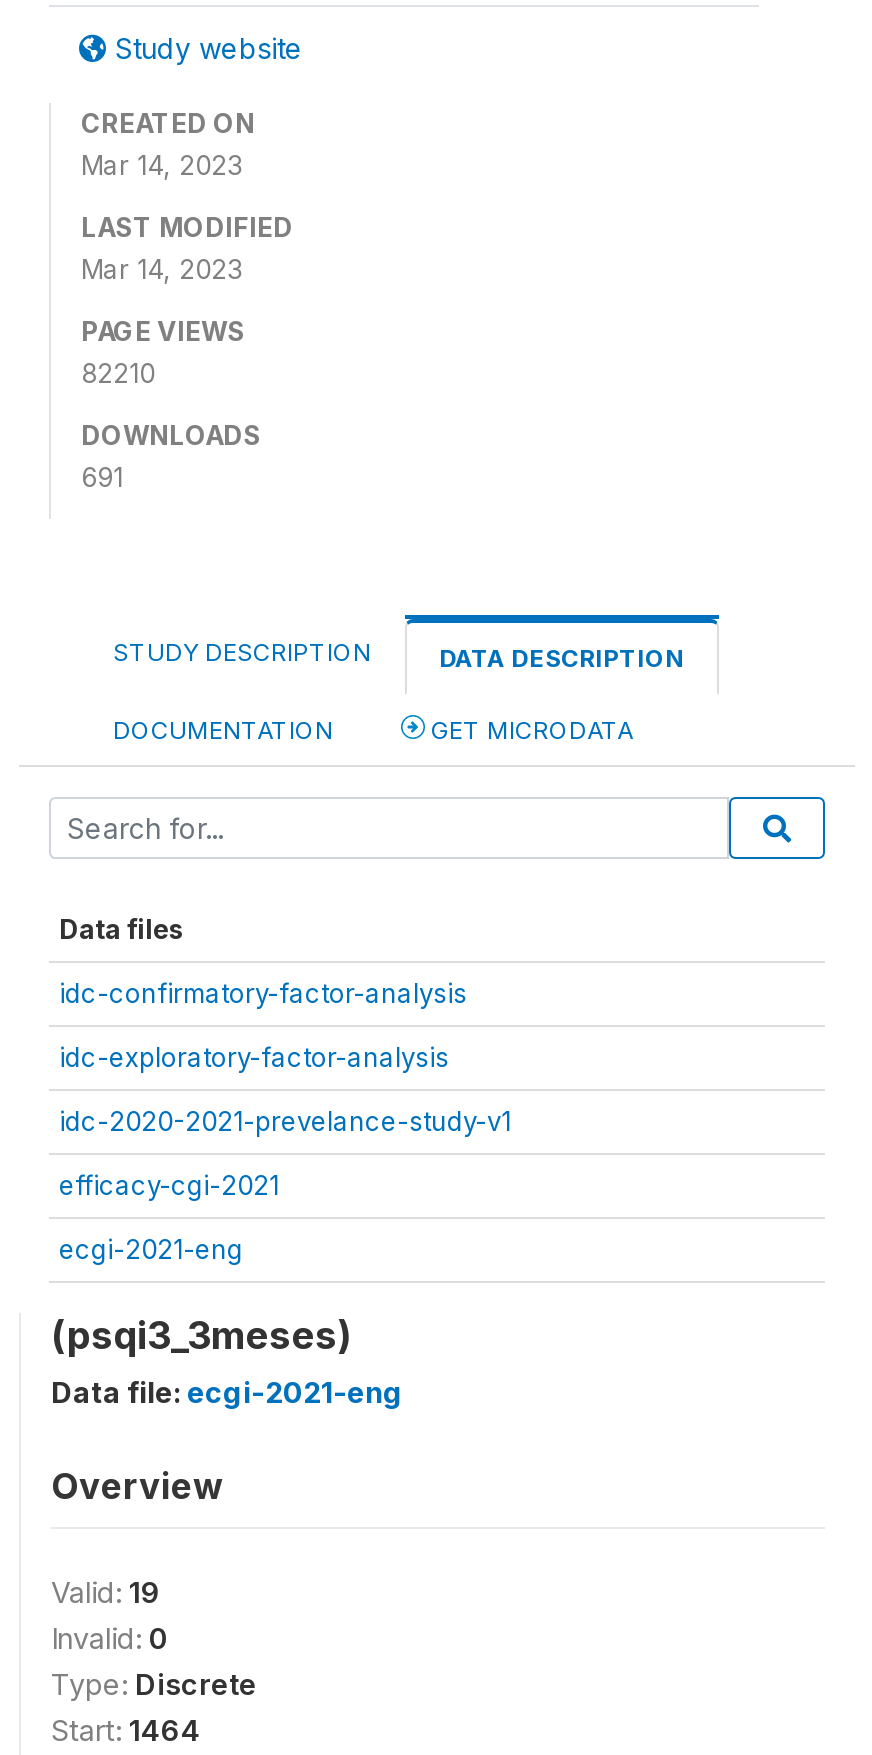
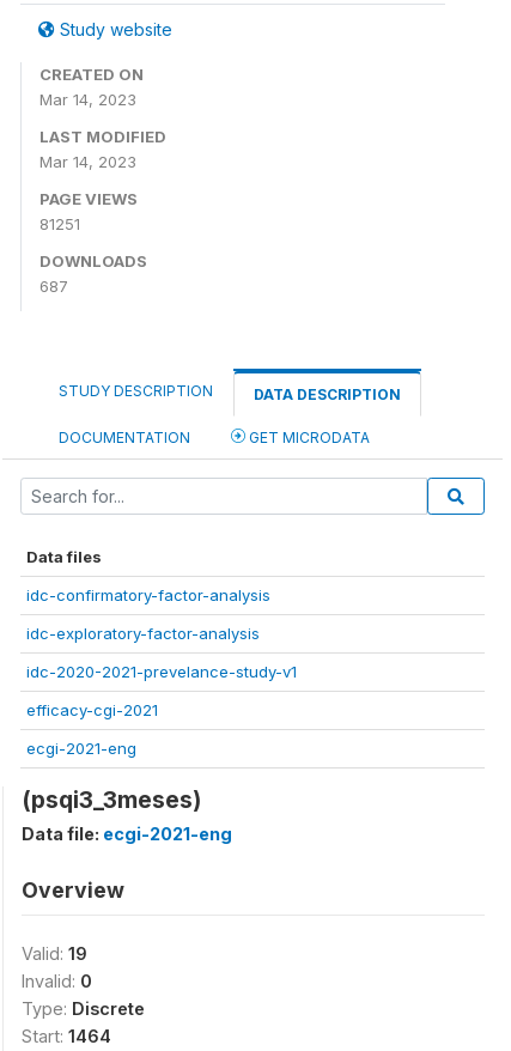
[81,357,155,389] 82210 -> [39,214,80,233] 81251
[81,461,123,493] 691 -> [39,277,68,296] 687

